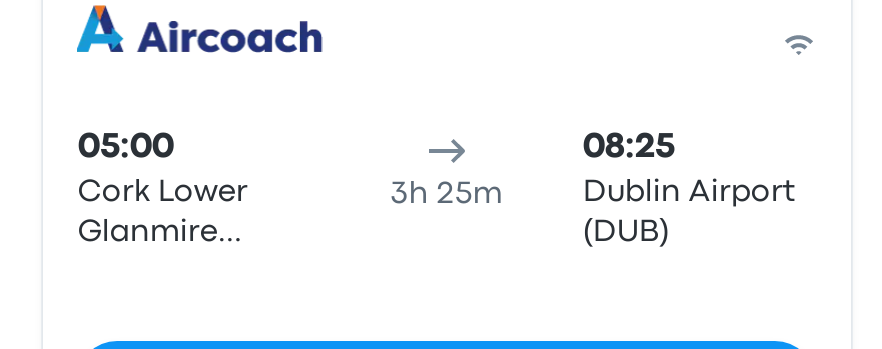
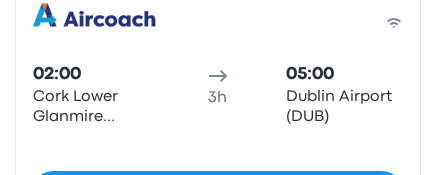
[78,133,174,163] 05:00 -> [33,67,81,82] 02:00
[583,133,675,163] 08:25 -> [286,67,334,82] 05:00
[391,181,503,209] 3h 25m -> [208,91,227,105] 3h

